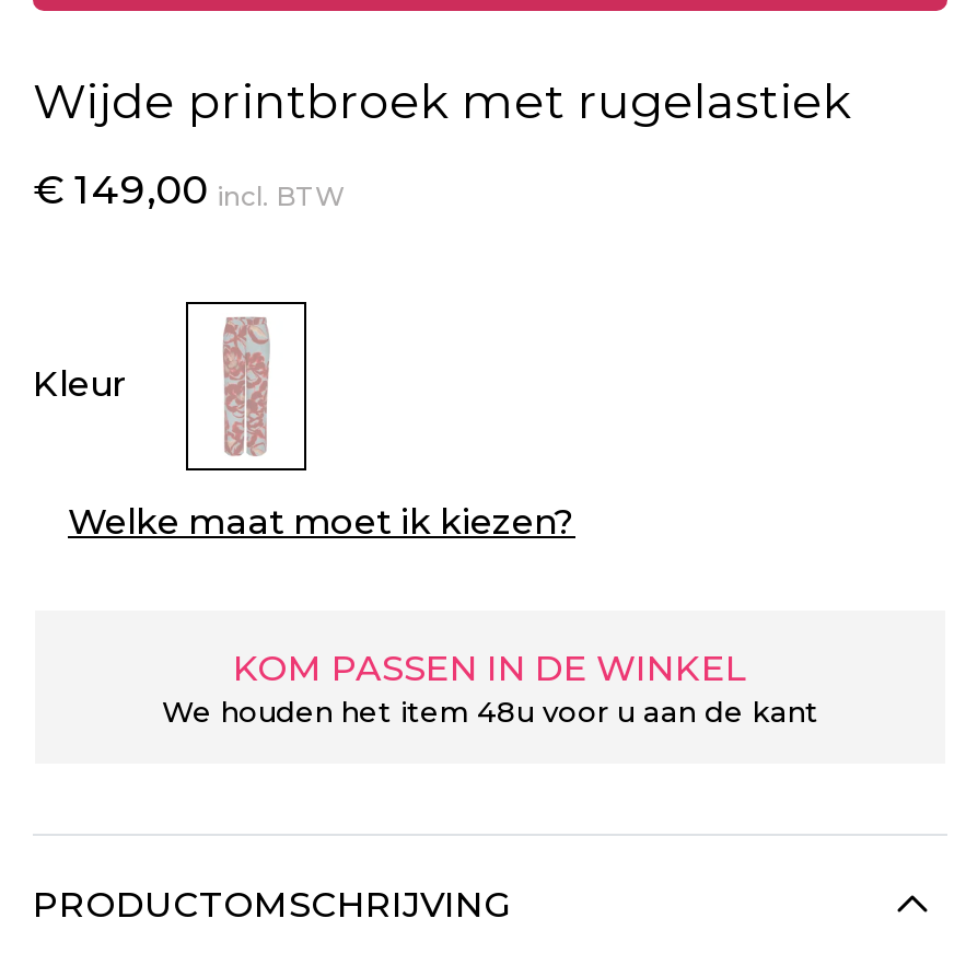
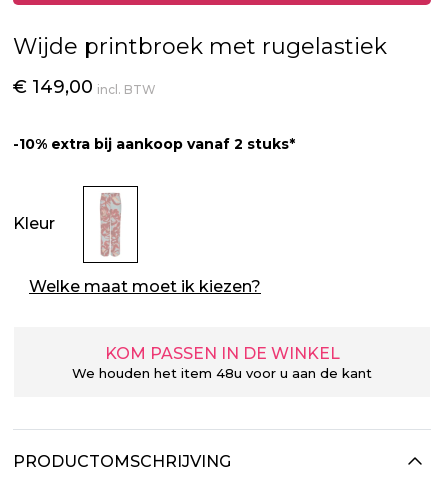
none -> [13,135,295,153] -10% extra bij aankoop vanaf 2 stuks*

